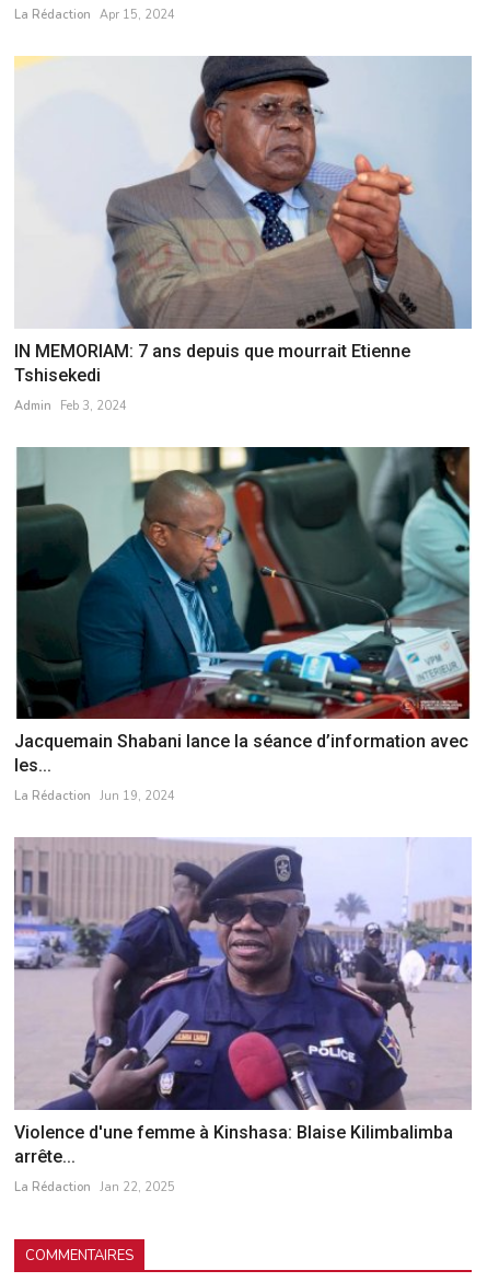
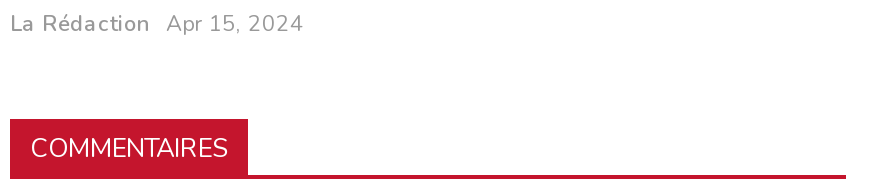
[14,55,473,414] [image] | IN MEMORIAM: 7 ans depuis que mourrait Etienne | Tshisekedi | Admin Feb 3, 2024 -> none
[14,446,471,805] [image] | Jacquemain Shabani lance la séance d’information avec | les... | La Rédaction Jun 19, 2024 -> none
[13,837,473,1195] [image] | Violence d'une femme à Kinshasa: Blaise Kilimbalimba | arrête... | La Rédaction Jan 22, 2025 -> none

